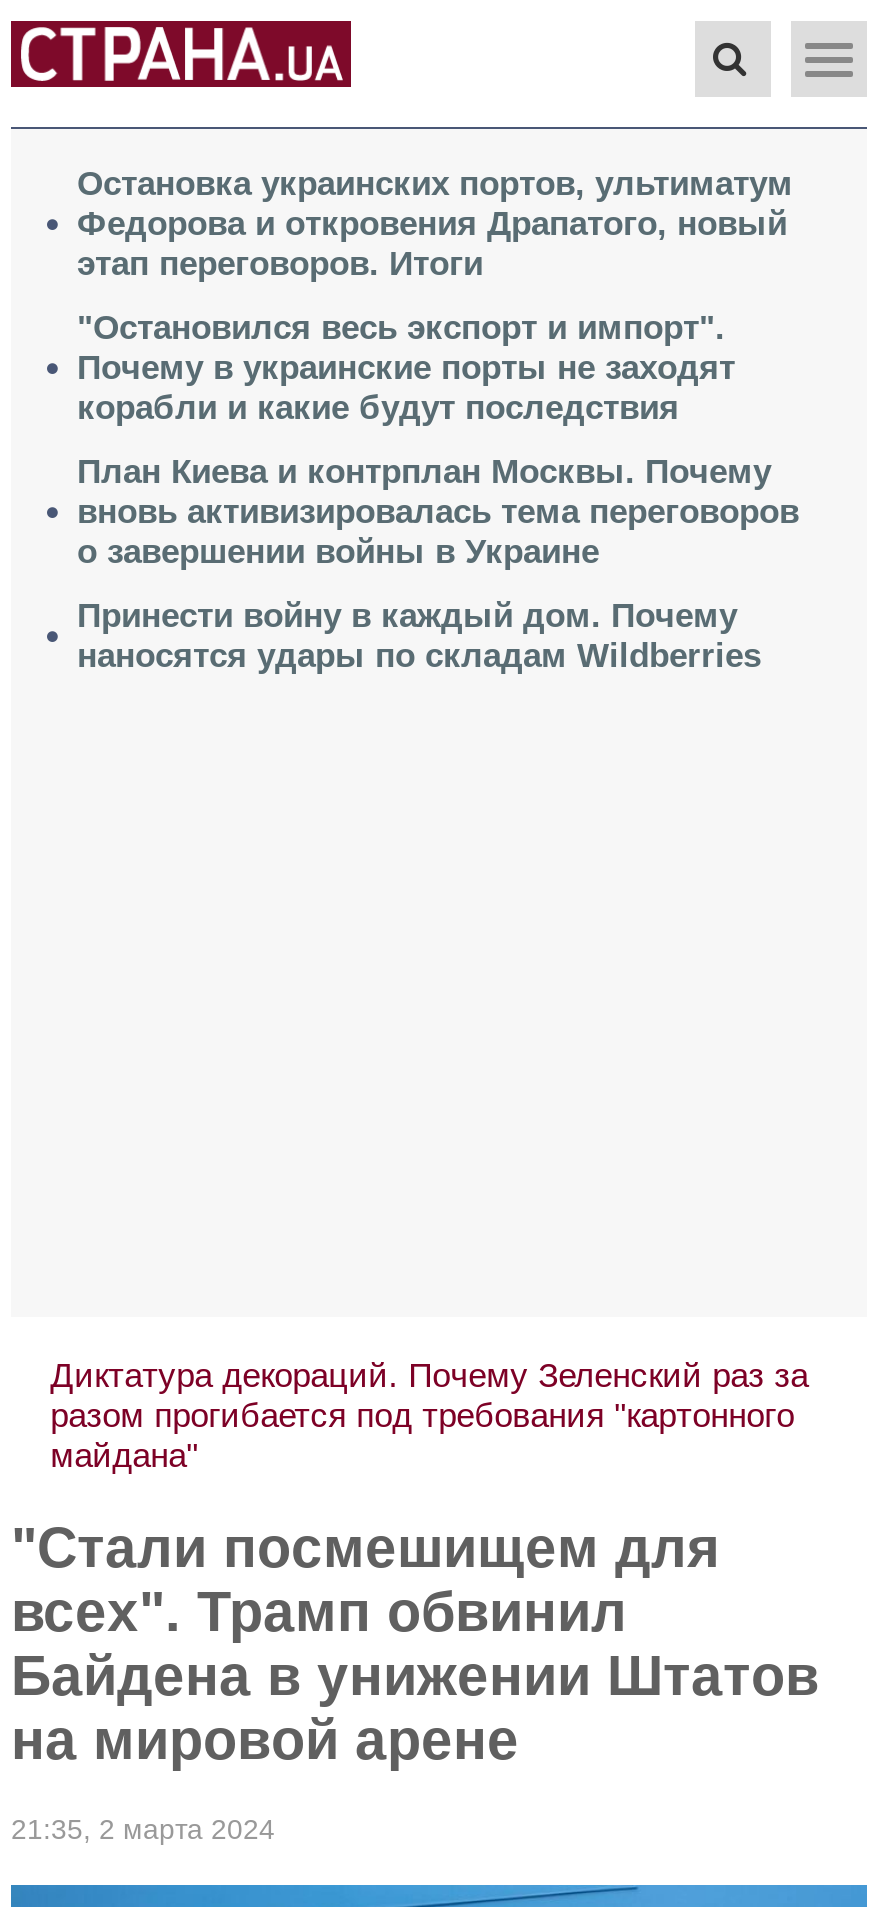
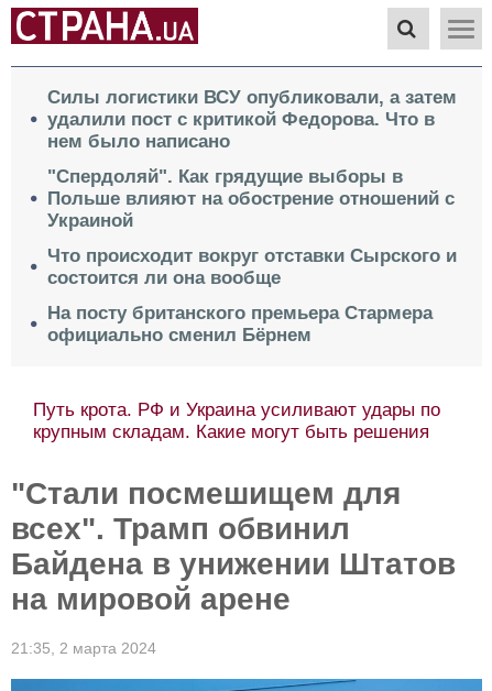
[77,165,793,283] Остановка украинских портов, ультиматум | Федорова и откровения Драпатого, новый | этап переговоров. Итоги -> [47,87,457,152] Силы логистики ВСУ опубликовали, а затем | удалили пост с критикой Федорова. Что в | нем было написано
[77,309,735,427] "Остановился весь экспорт и импорт". | Почему в украинские порты не заходят | корабли и какие будут последствия -> [47,166,455,231] "Спердоляй". Как грядущие выборы в | Польше влияют на обострение отношений с | Украиной
[77,453,799,571] План Киева и контрплан Москвы. Почему | вновь активизировалась тема переговоров | о завершении войны в Украине -> [47,245,457,288] Что происходит вокруг отставки Сырского и | состоится ли она вообще
[77,597,761,675] Принести войну в каждый дом. Почему | наносятся удары по складам Wildberries -> [47,303,433,345] На посту британского премьера Стармера | официально сменил Бёрнем
[50,1357,808,1475] Диктатура декораций. Почему Зеленский раз за | разом прогибается под требования "картонного | майдана" -> [33,399,440,442] Путь крота. РФ и Украина усиливают удары по | крупным складам. Какие могут быть решения

